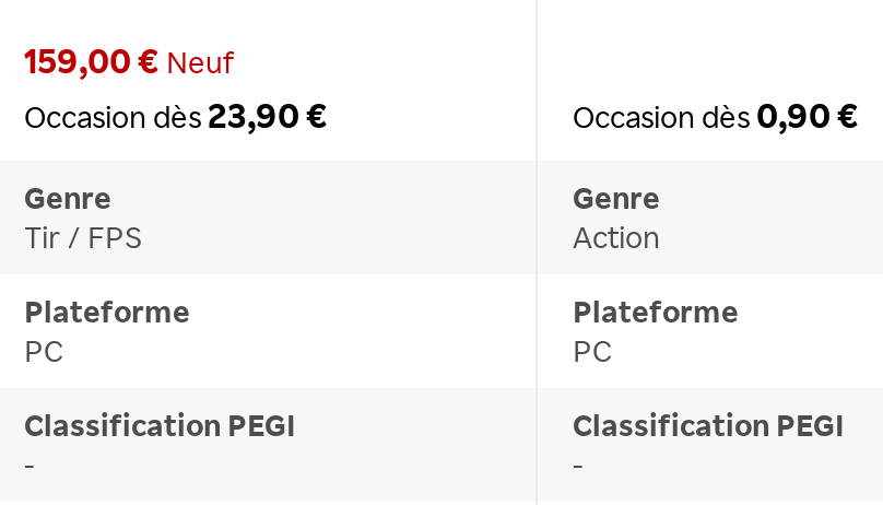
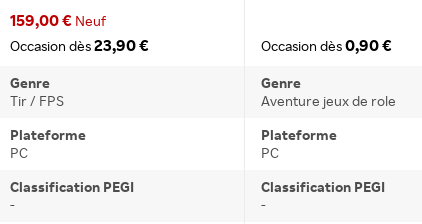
[573,218,660,255] Action -> [261,92,396,109] Aventure jeux de role

